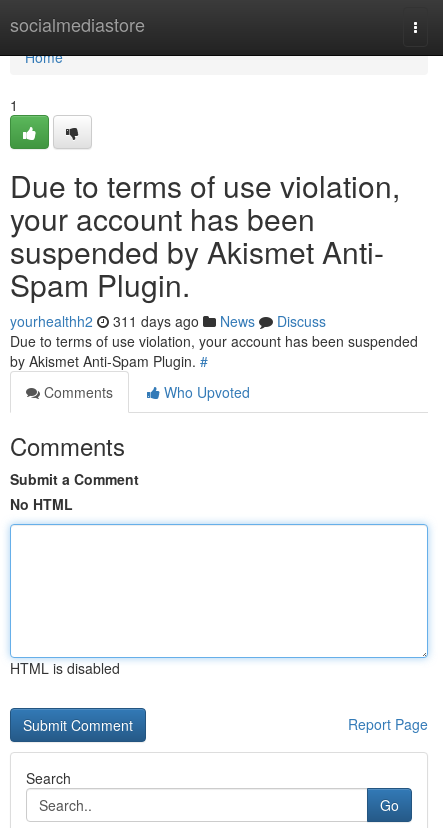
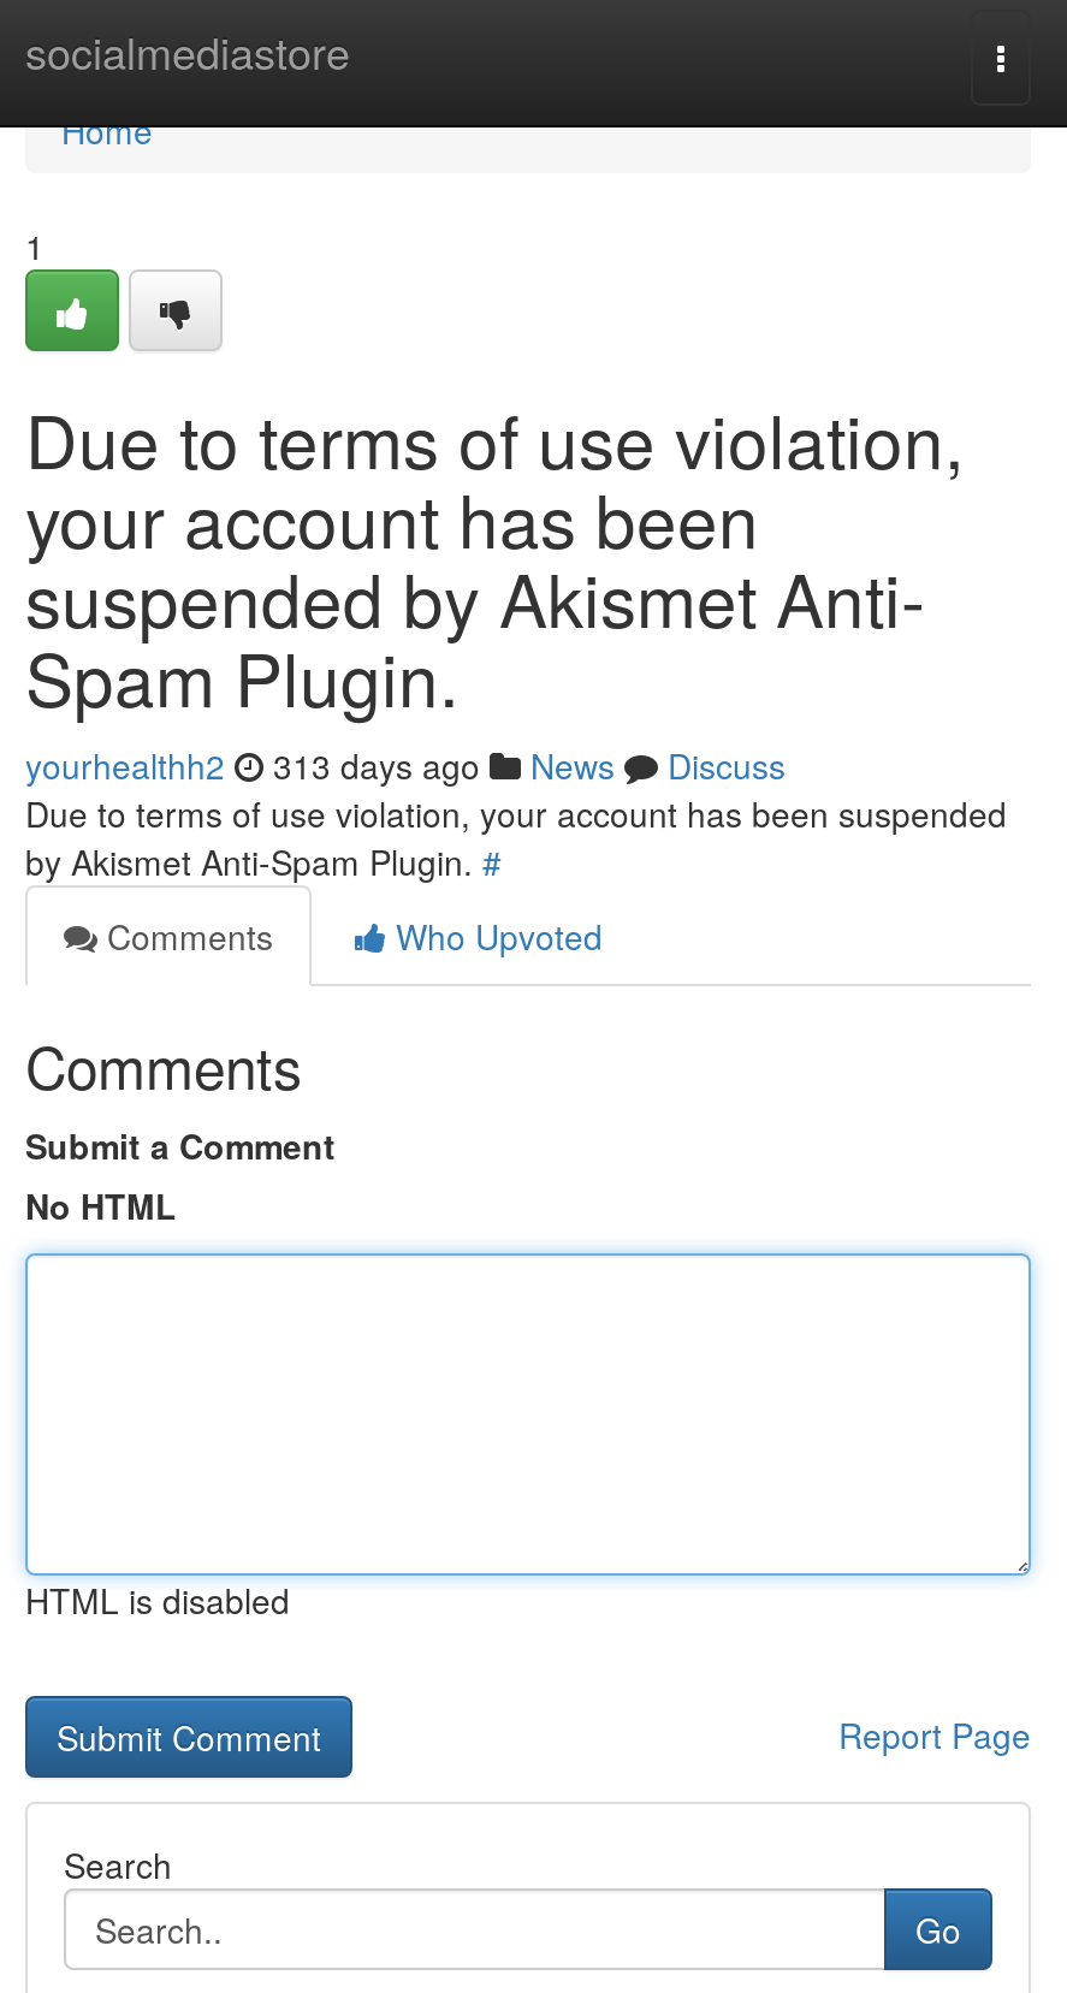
[10,311,326,331] yourhealthh2 311 days ago News Discuss -> [25,741,786,789] yourhealthh2 313 days ago News Discuss

